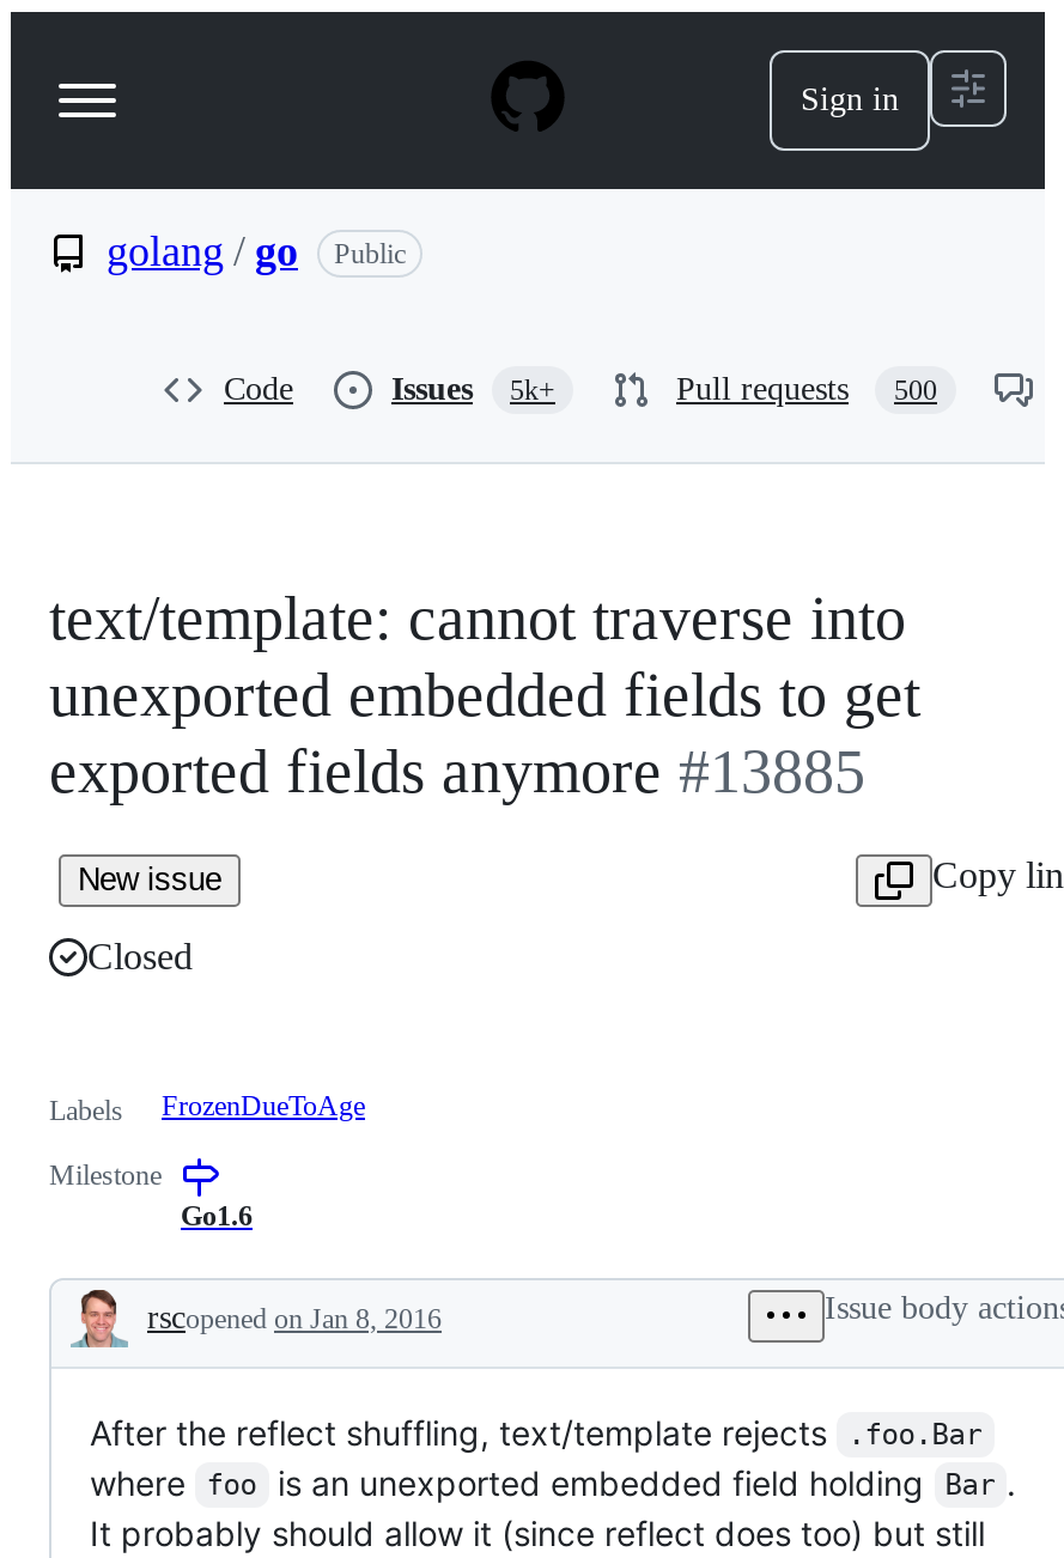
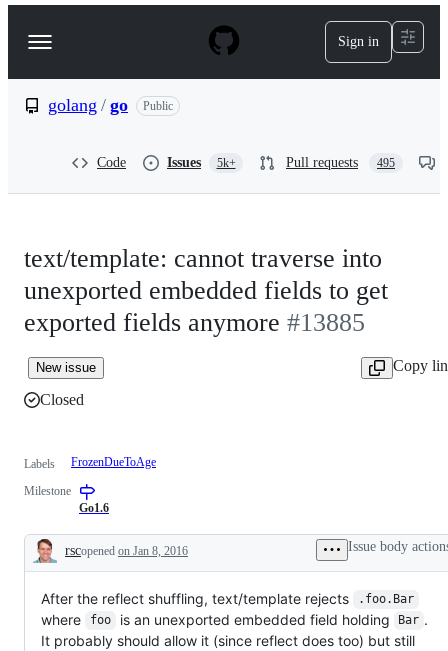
[676,371,937,407] Pull requests 500 -> [286,155,395,170] Pull requests 495

